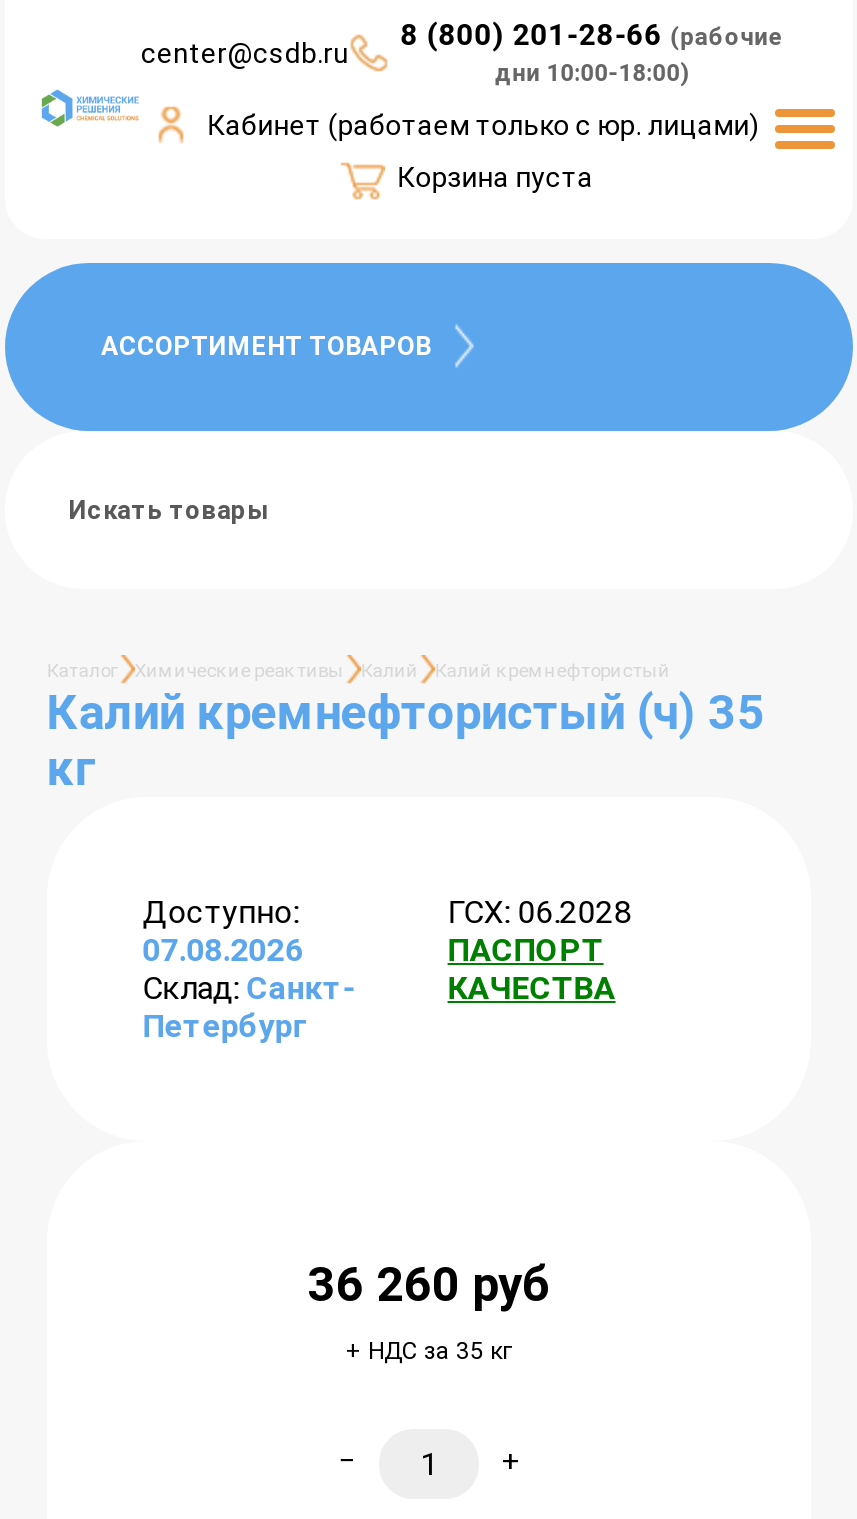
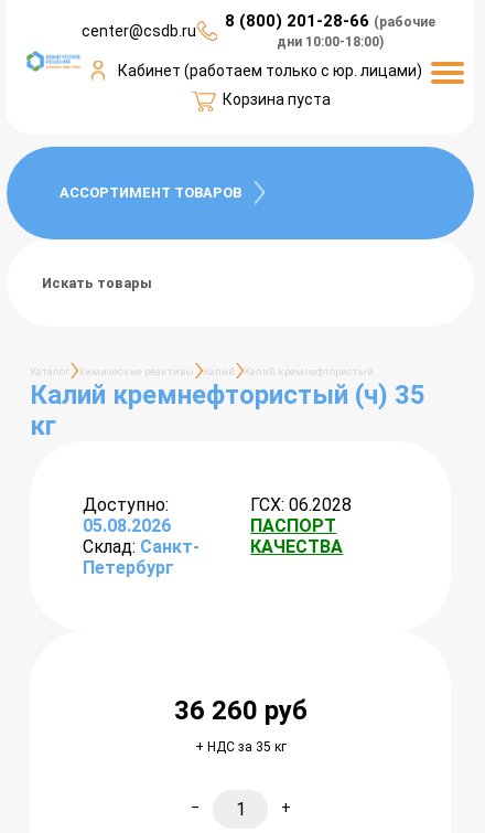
[143,930,303,968] 07.08.2026 -> [82,515,171,536] 05.08.2026

